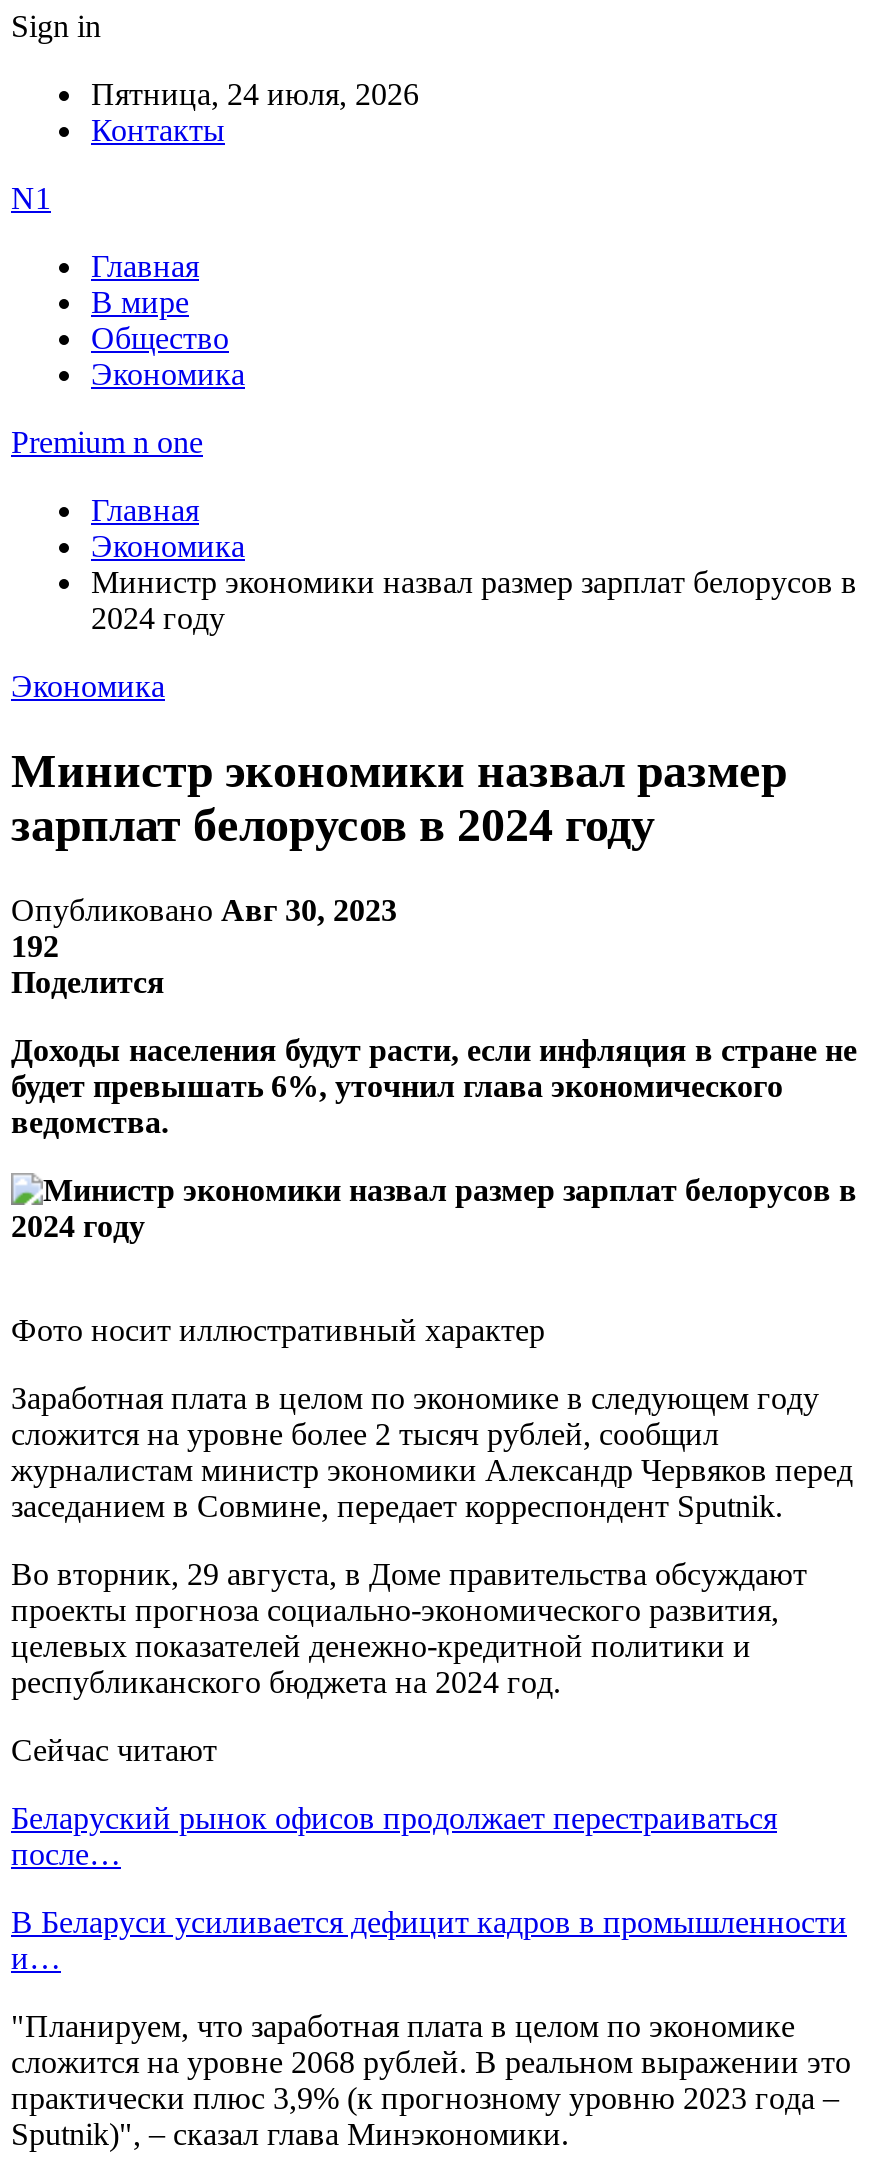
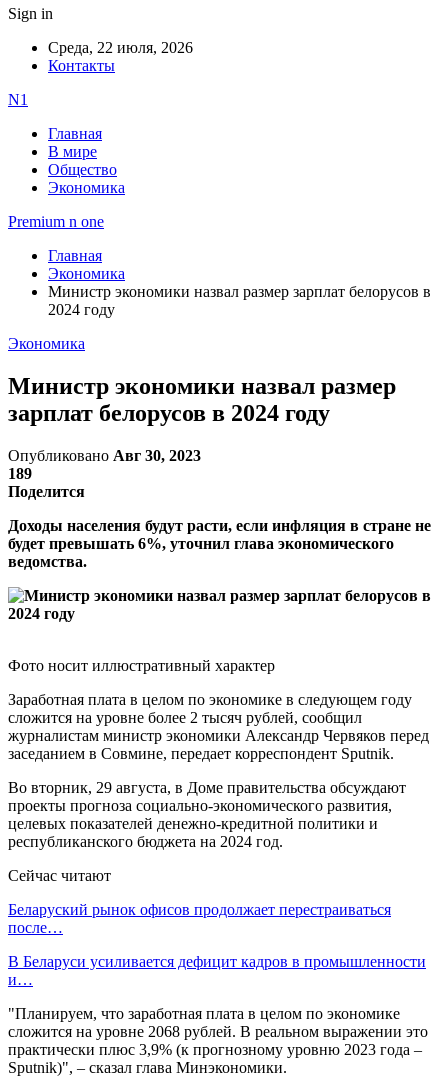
[91,77,419,111] Пятница, 24 июля, 2026 -> [48,39,193,56] Среда, 22 июля, 2026
[11,929,59,963] 192 -> [8,465,32,482] 189

